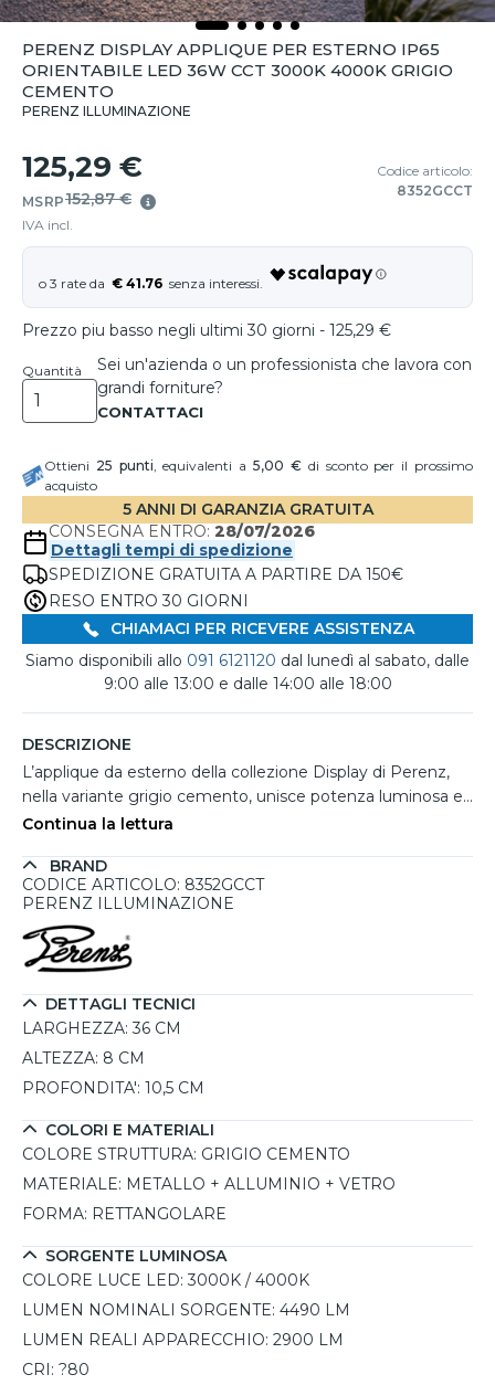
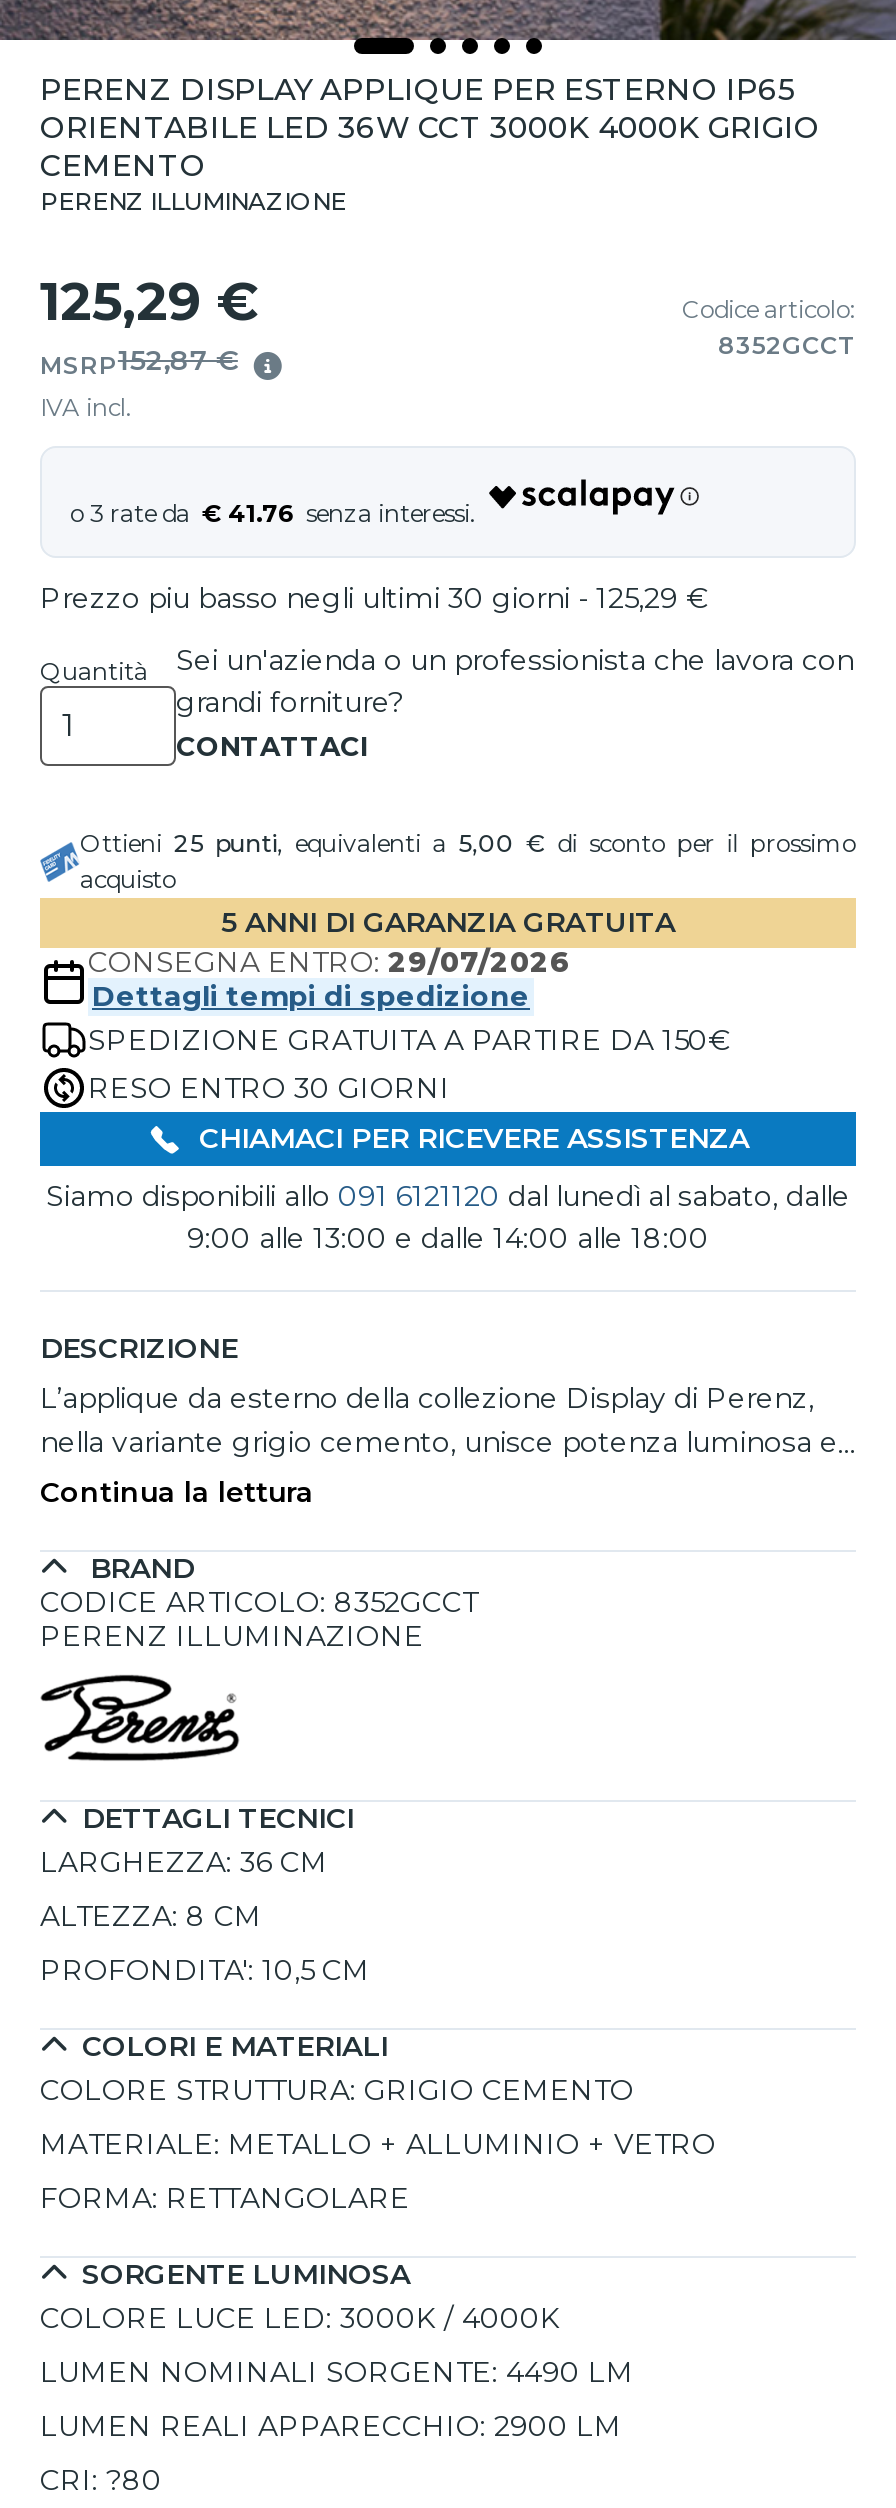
[49,521,315,541] CONSEGNA ENTRO: 28/07/2026 -> [88,944,570,980] CONSEGNA ENTRO: 29/07/2026

